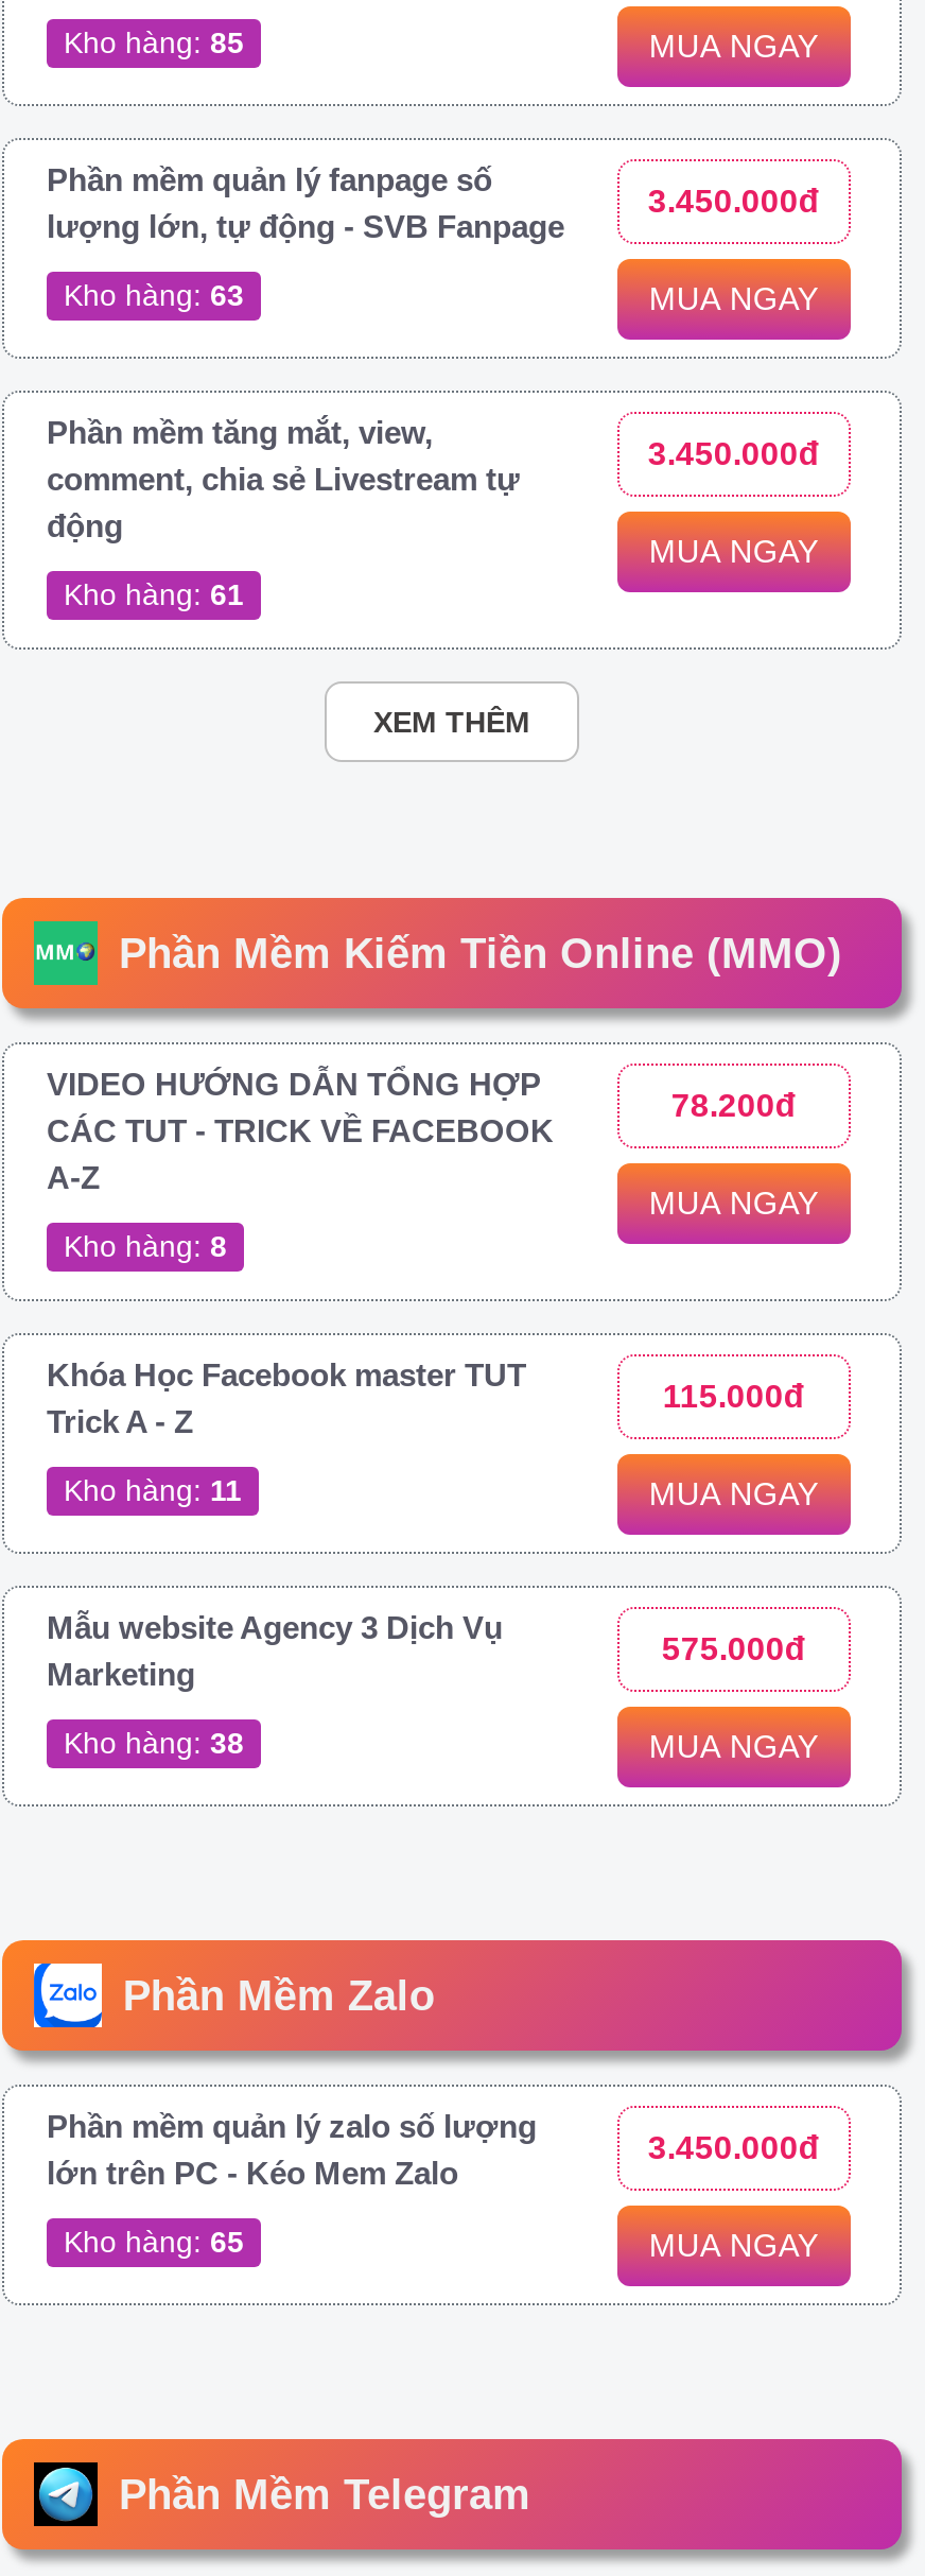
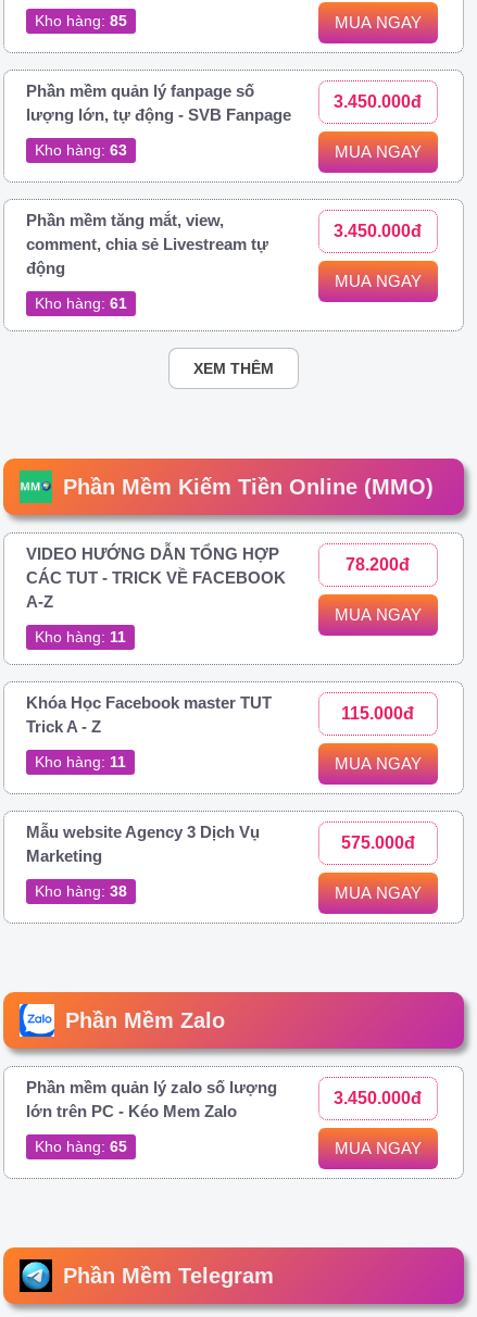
[64,1230,227,1263] Kho hàng: 8 -> [35,628,126,646] Kho hàng: 11

